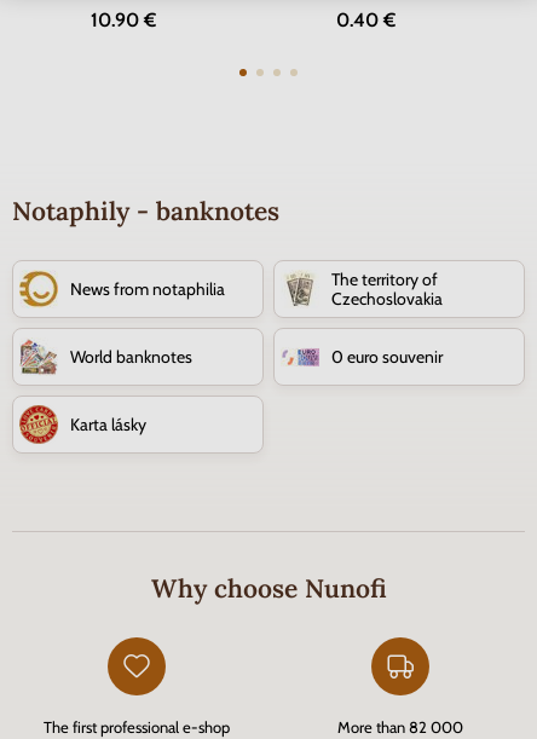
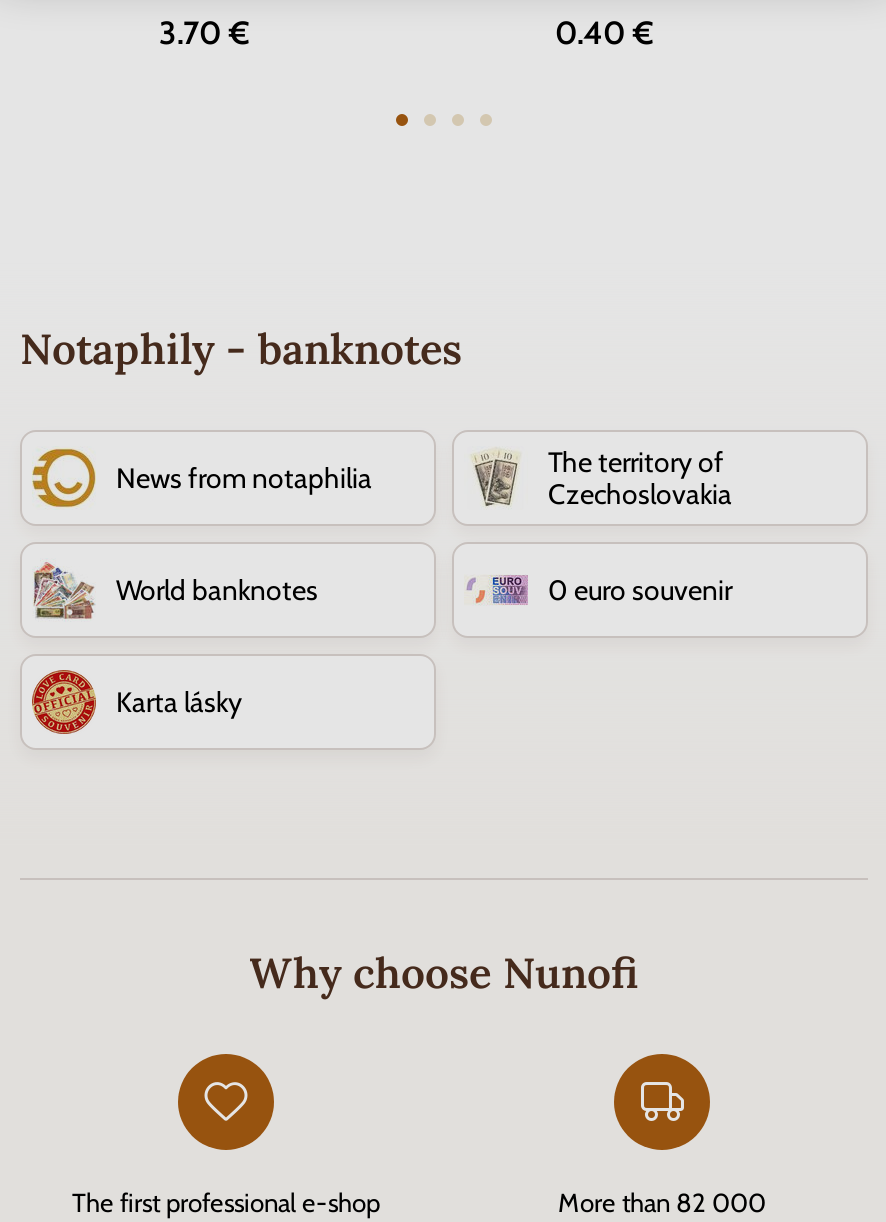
[91,8,156,31] 10.90 € -> [159,14,249,52] 3.70 €

